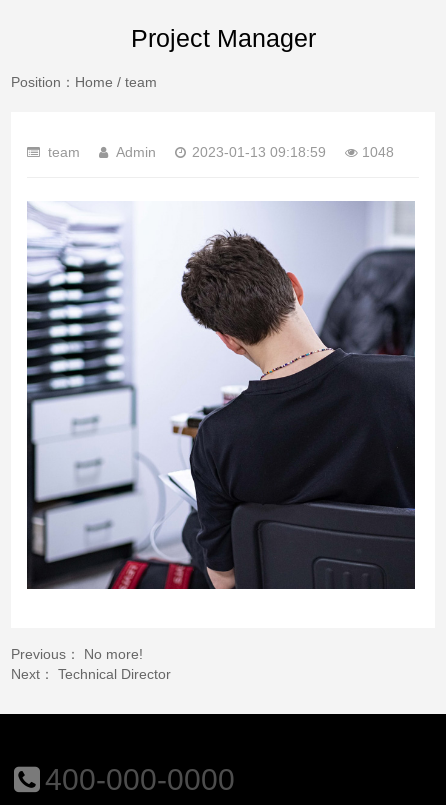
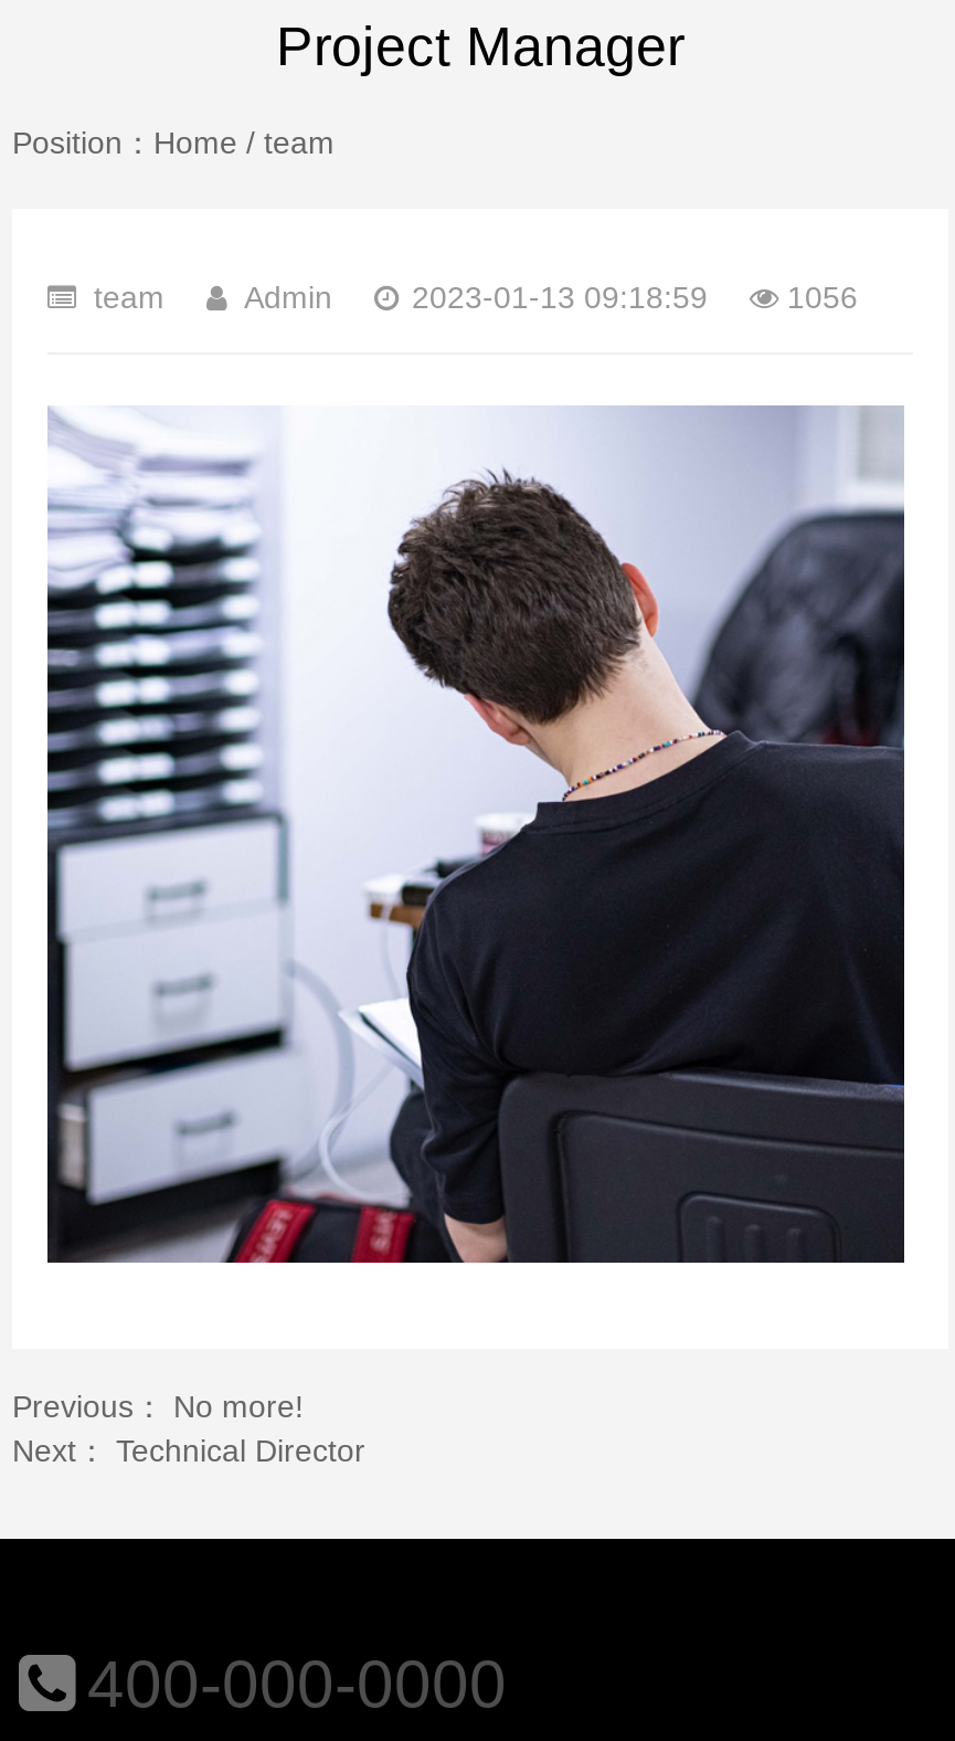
[362,144,394,160] 1048 -> [787,279,858,315] 1056

